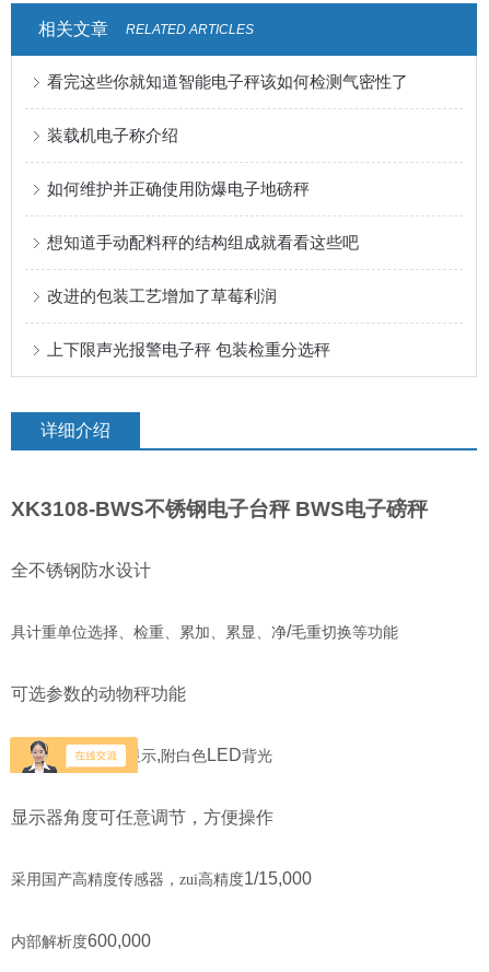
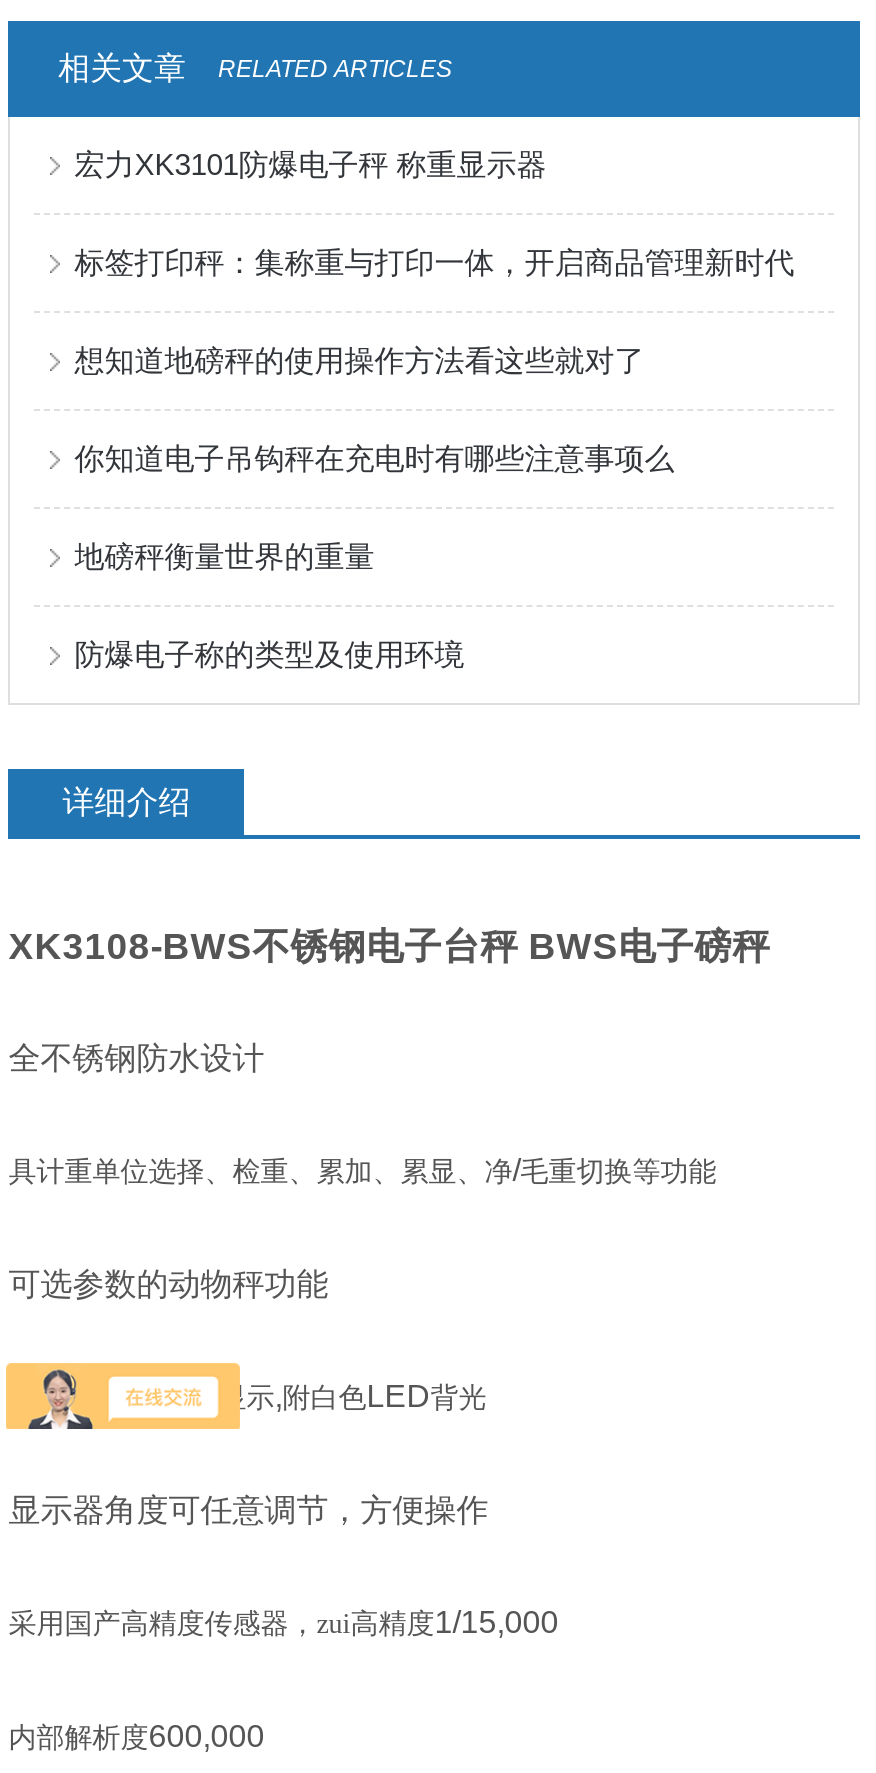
[47,72,408,91] 看完这些你就知道智能电子秤该如何检测气密性了 -> [74,147,546,181] 宏力XK3101防爆电子秤 称重显示器
[47,126,179,144] 装载机电子称介绍 -> [74,245,794,279] 标签打印秤：集称重与打印一体，开启商品管理新时代
[47,179,310,198] 如何维护并正确使用防爆电子地磅秤 -> [74,343,644,377] 想知道地磅秤的使用操作方法看这些就对了
[47,233,359,251] 想知道手动配料秤的结构组成就看看这些吧 -> [74,441,674,475] 你知道电子吊钩秤在充电时有哪些注意事项么
[47,286,277,305] 改进的包装工艺增加了草莓利润 -> [74,539,374,573] 地磅秤衡量世界的重量
[47,340,331,359] 上下限声光报警电子秤 包装检重分选秤 -> [74,637,464,671] 防爆电子称的类型及使用环境

